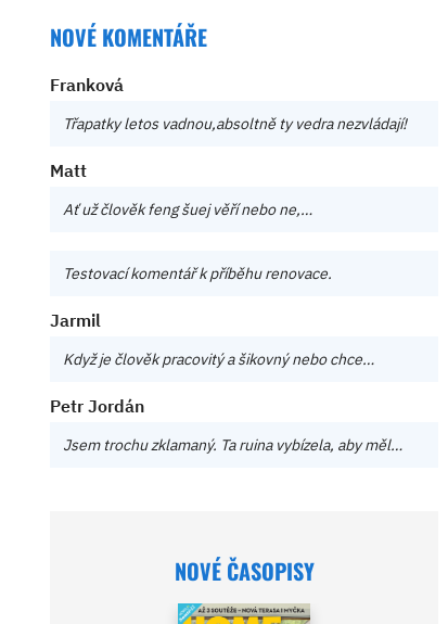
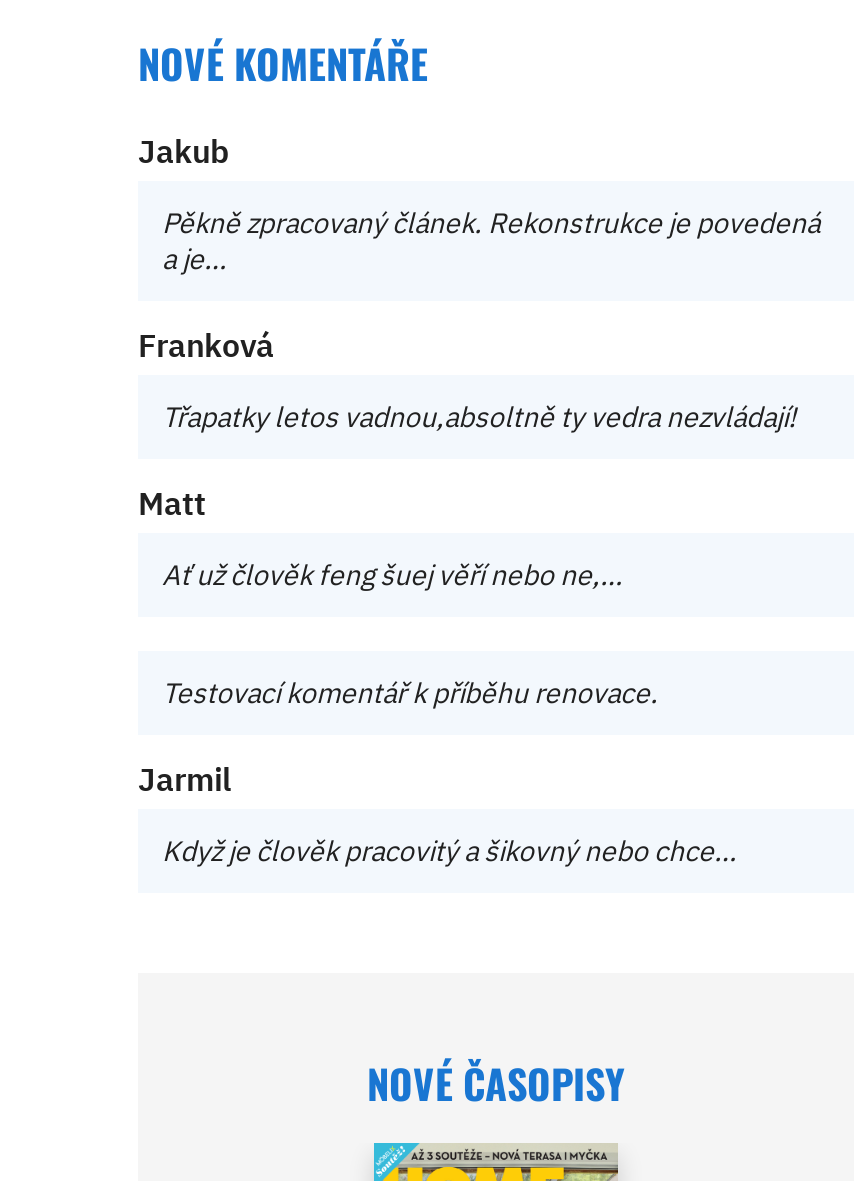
none -> [138,132,820,278] Jakub | Pěkně zpracovaný článek. Rekonstrukce je povedená | a je…
moved [50,74,407,369] -> [138,326,796,870]: Franková | Třapatky letos vadnou,absoltně ty vedra nezvládají! | Matt | Ať už člověk feng šuej věří nebo ne,… | Testovací komentář k příběhu renovace. | Jarmil | Když je člověk pracovitý a šikovný nebo chce…
[50,395,402,455] Petr Jordán | Jsem trochu zklamaný. Ta ruina vybízela, aby měl… -> none

